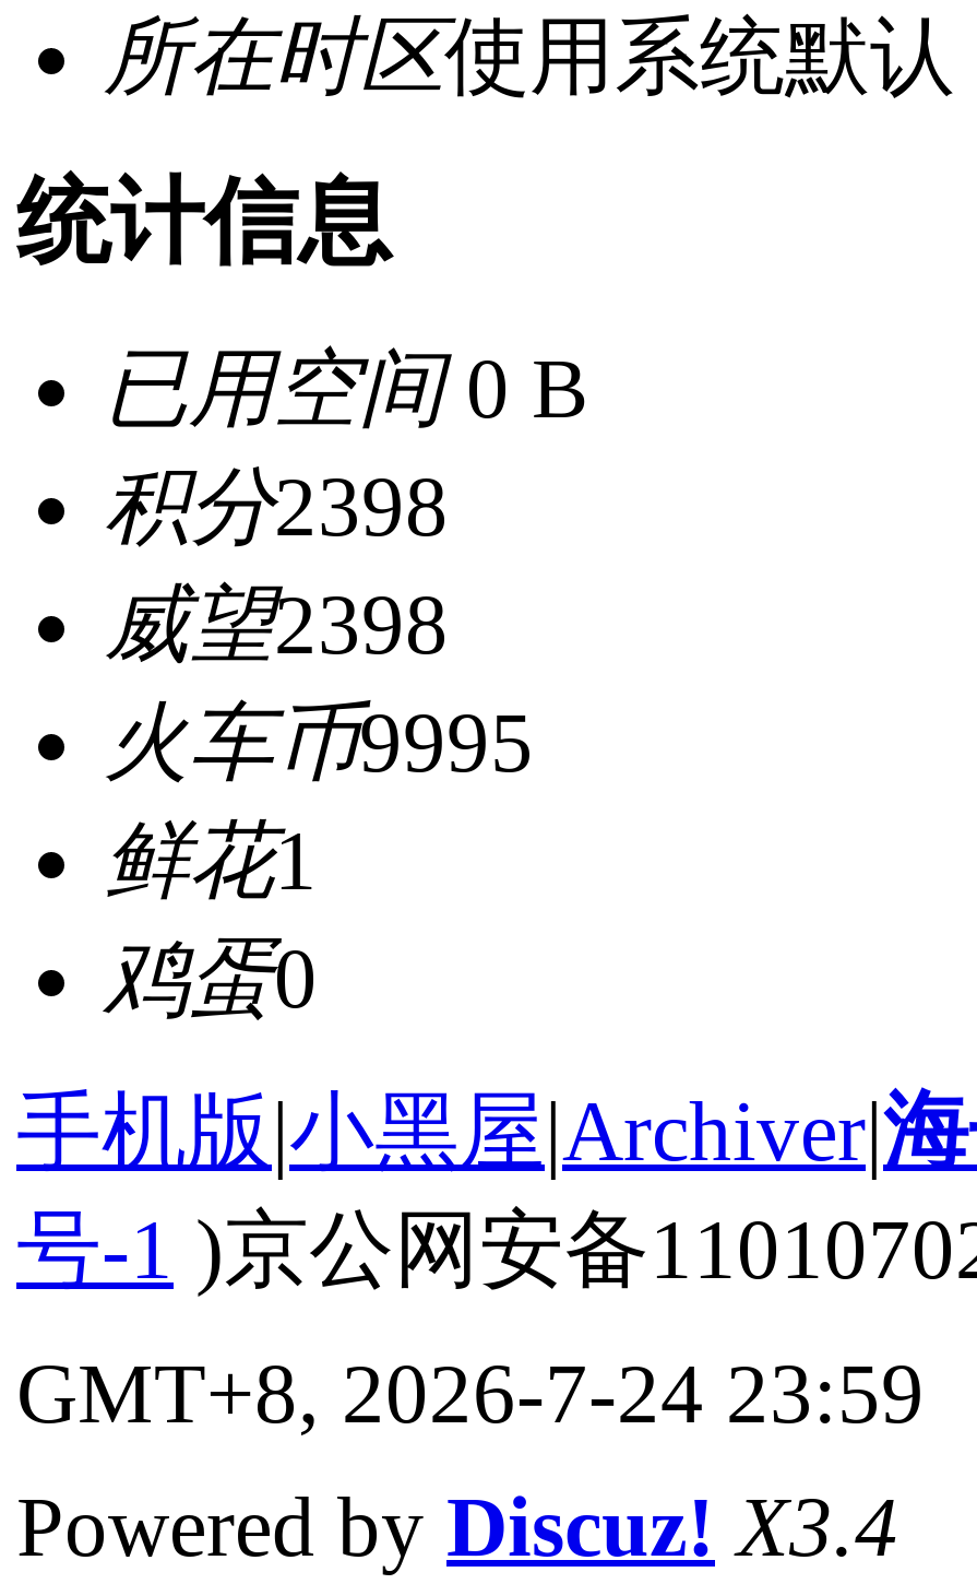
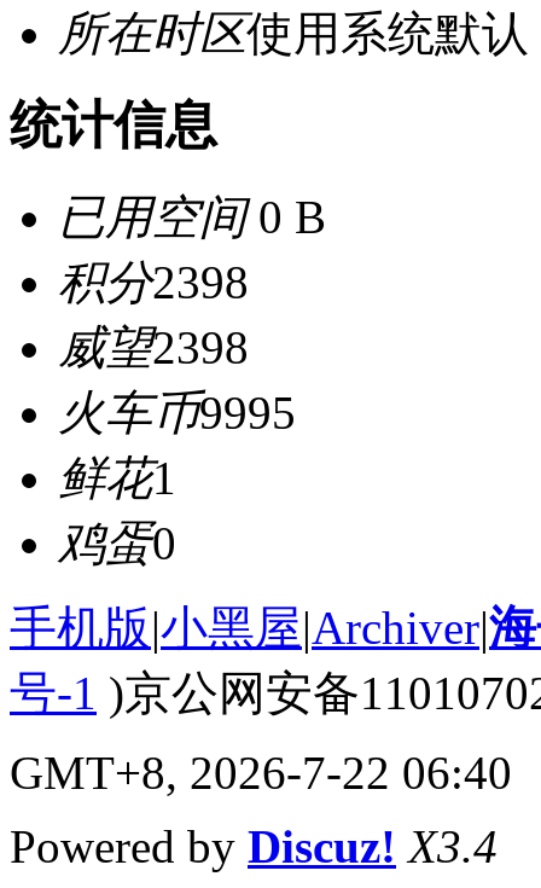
[16,1346,925,1440] GMT+8, 2026-7-24 23:59 -> [10,747,512,799] GMT+8, 2026-7-22 06:40

